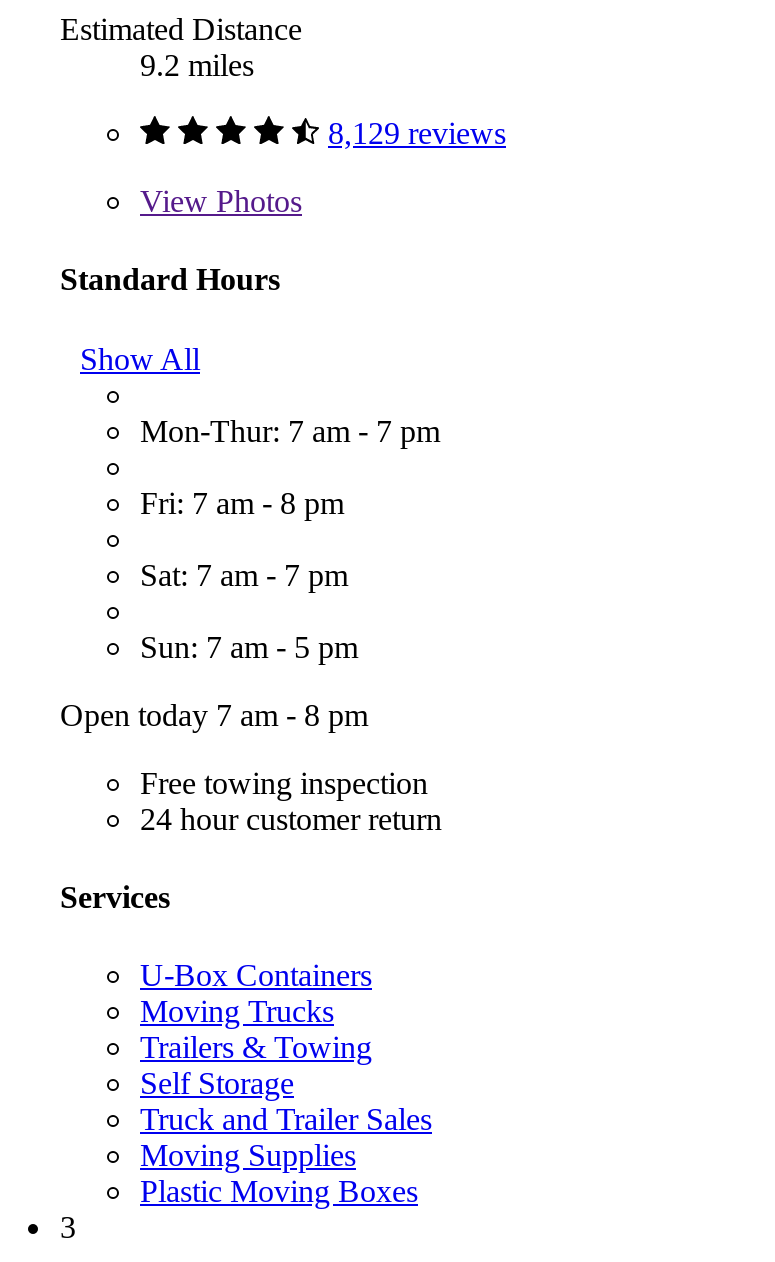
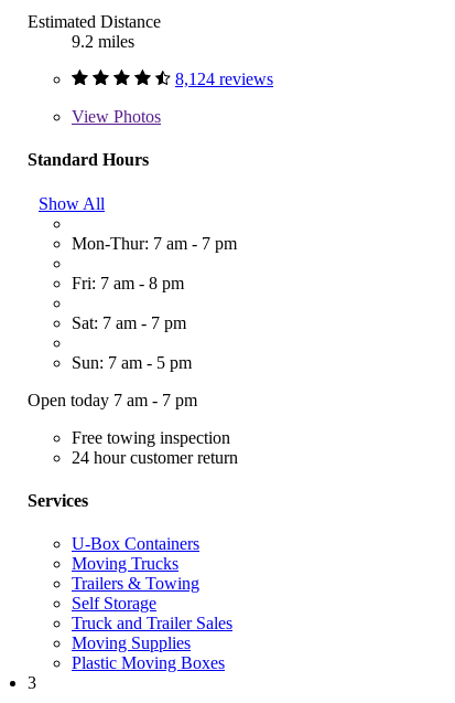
[328,116,506,150] 8,129 reviews -> [175,70,273,88] 8,124 reviews
[60,697,368,731] Open today 7 am - 8 pm -> [28,390,197,409] Open today 7 am - 7 pm

